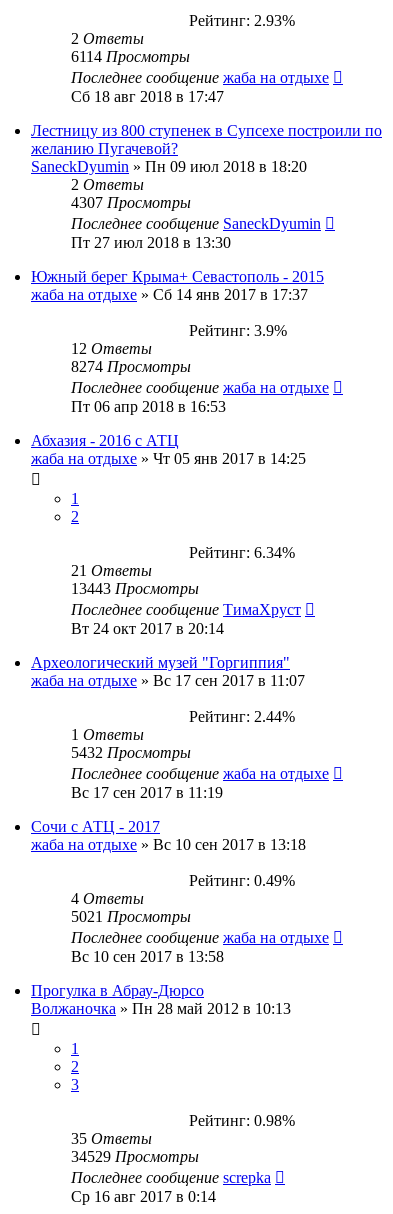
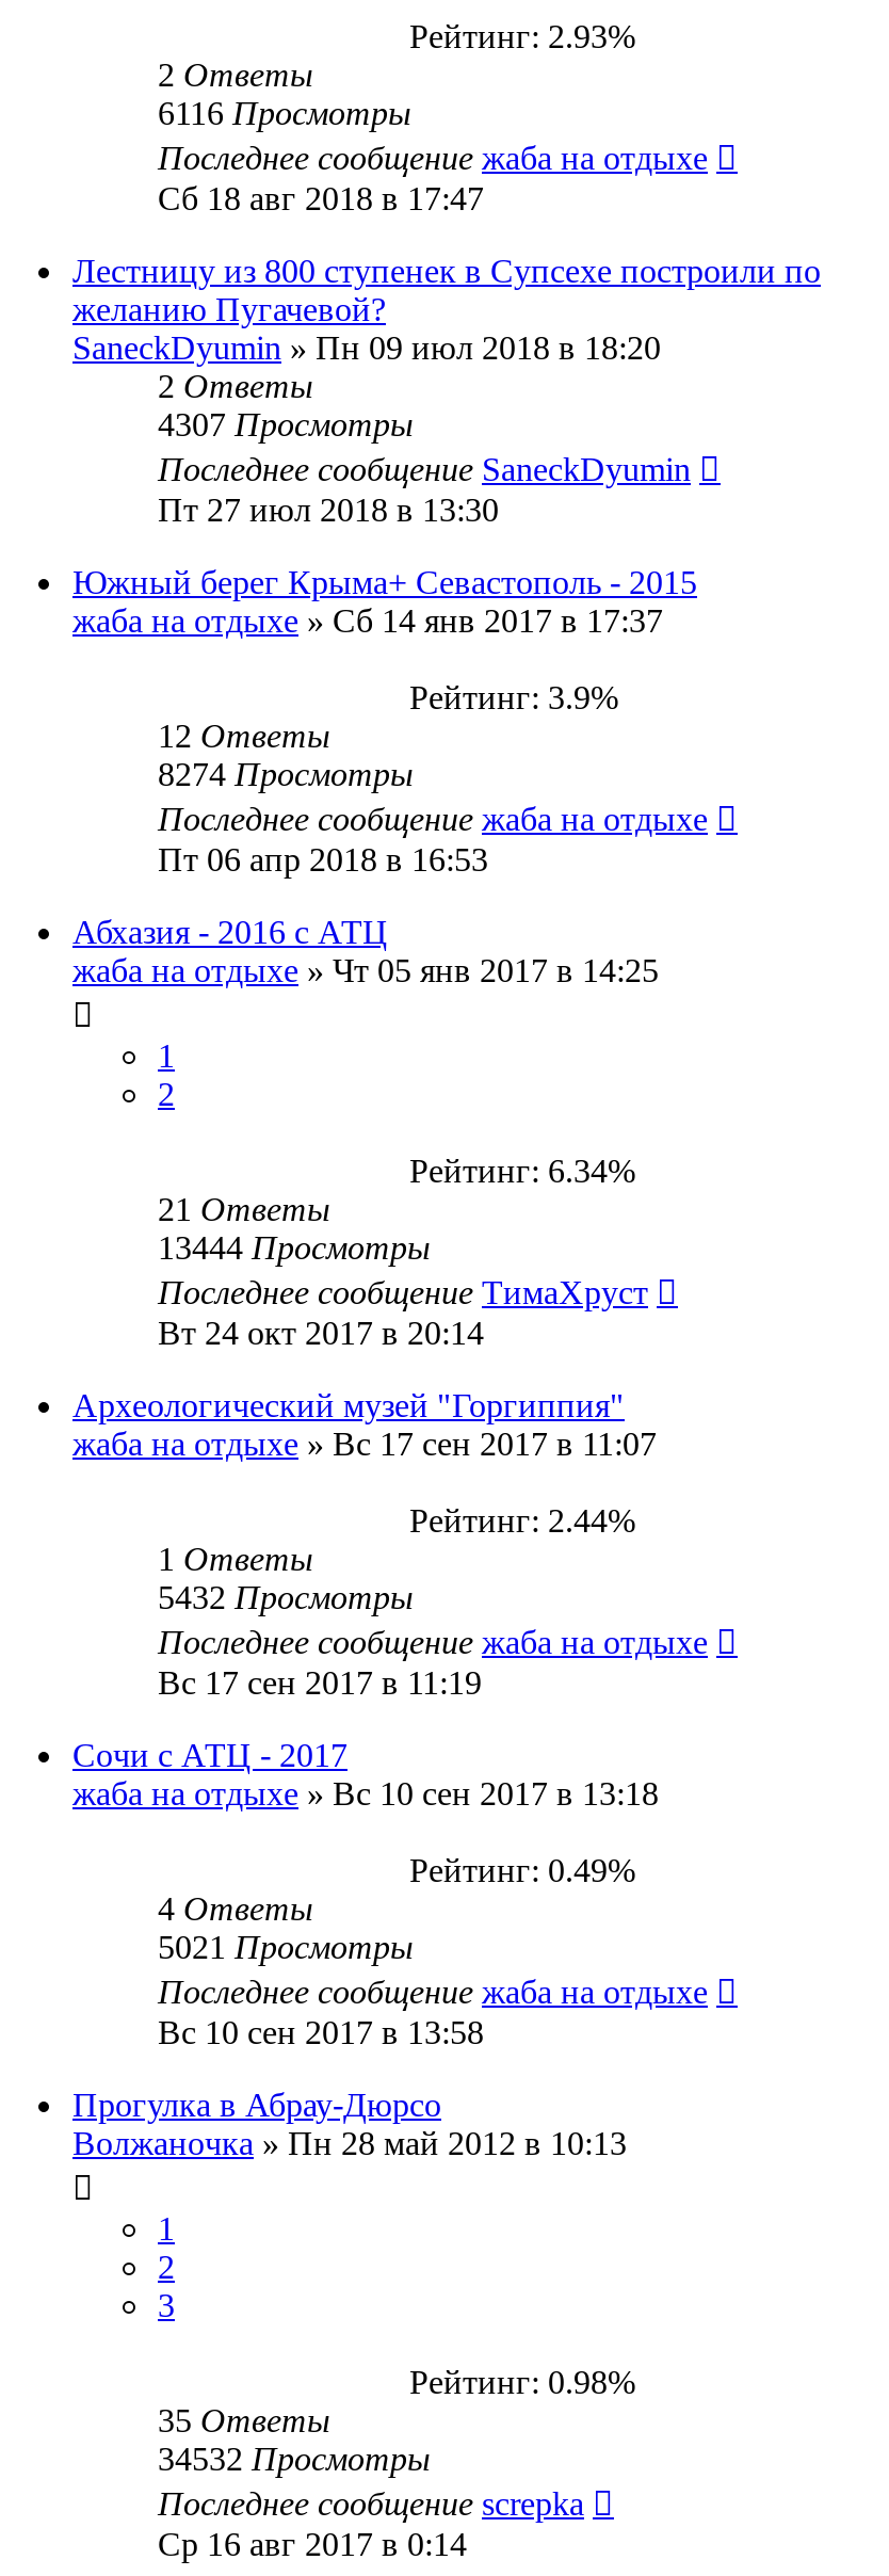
[71,48,190,65] 6114 Просмотры -> [158,95,411,131] 6116 Просмотры
[71,580,199,597] 13443 Просмотры -> [158,1229,431,1265] 13444 Просмотры
[71,1148,199,1165] 34529 Просмотры -> [158,2440,431,2477] 34532 Просмотры

